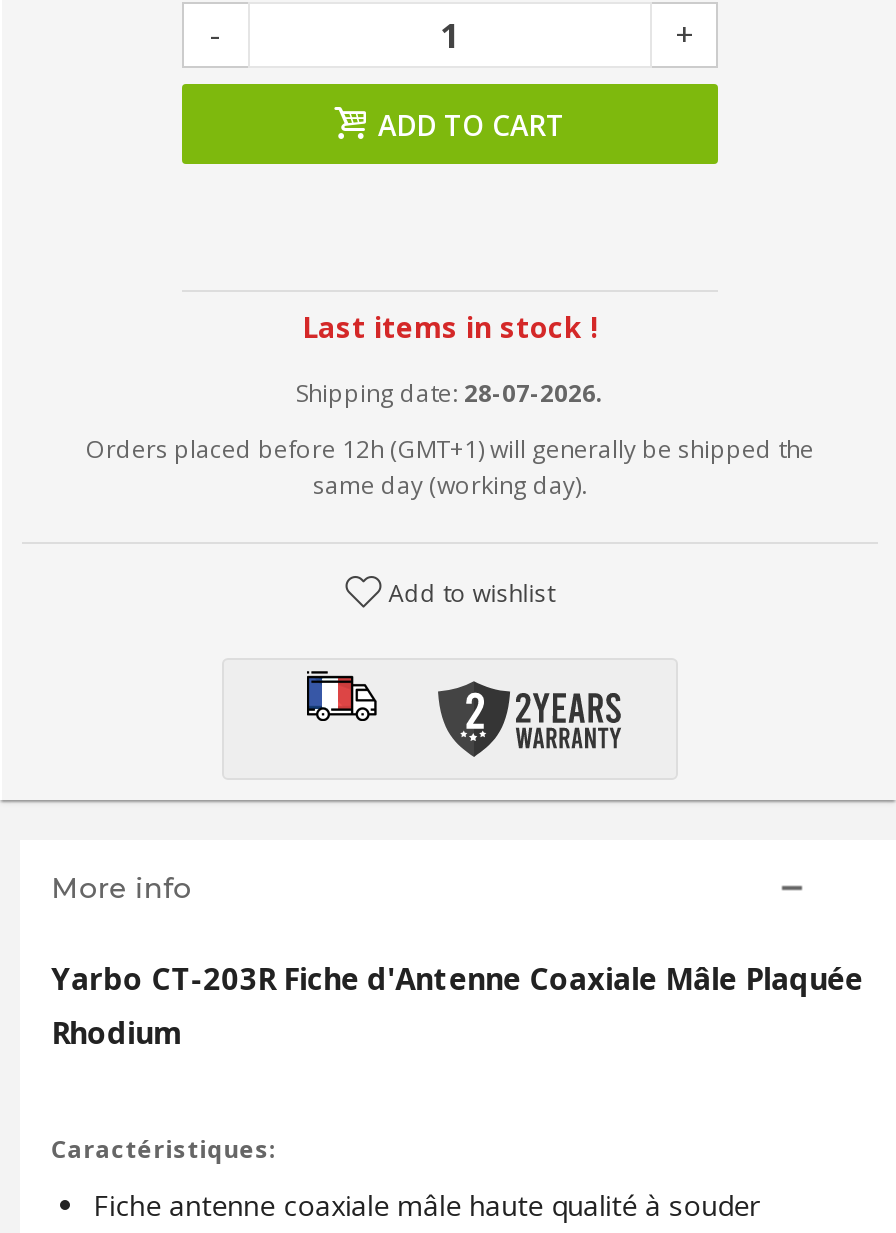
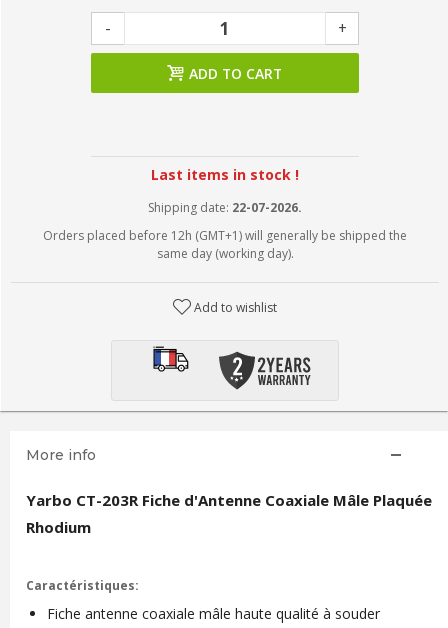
[296,376,604,410] Shipping date: 28-07-2026. -> [148,199,302,216] Shipping date: 22-07-2026.

